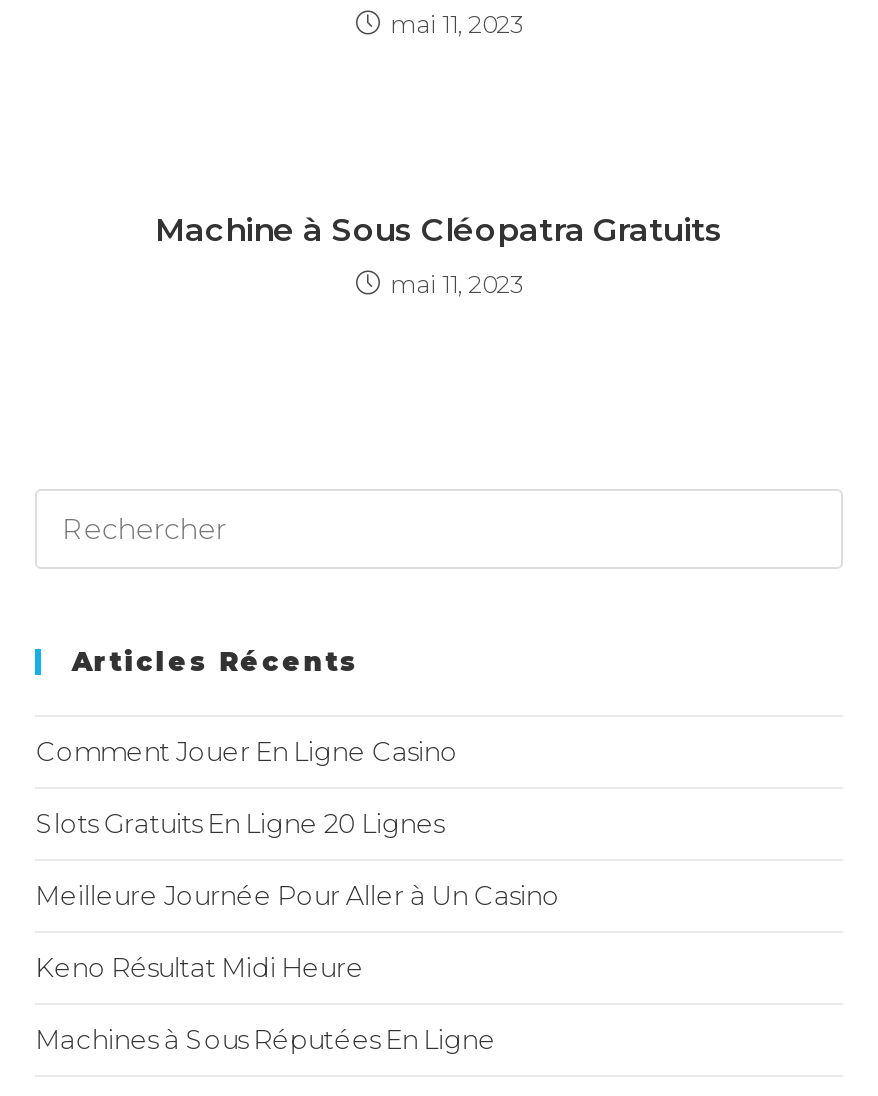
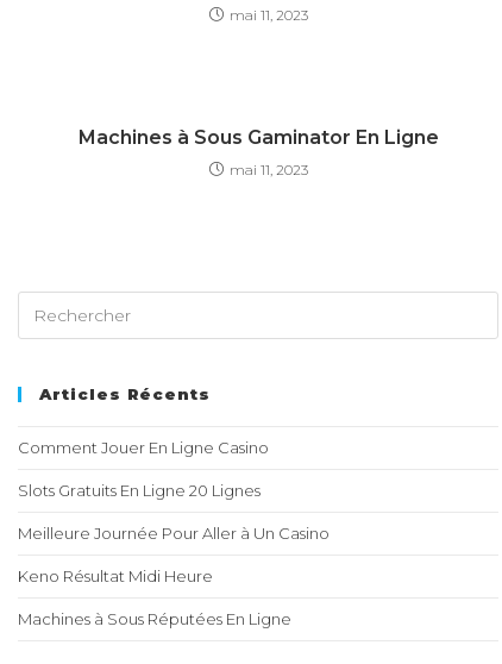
[155,212,723,250] Machine à Sous Cléopatra Gratuits -> [78,126,438,149] Machines à Sous Gaminator En Ligne

